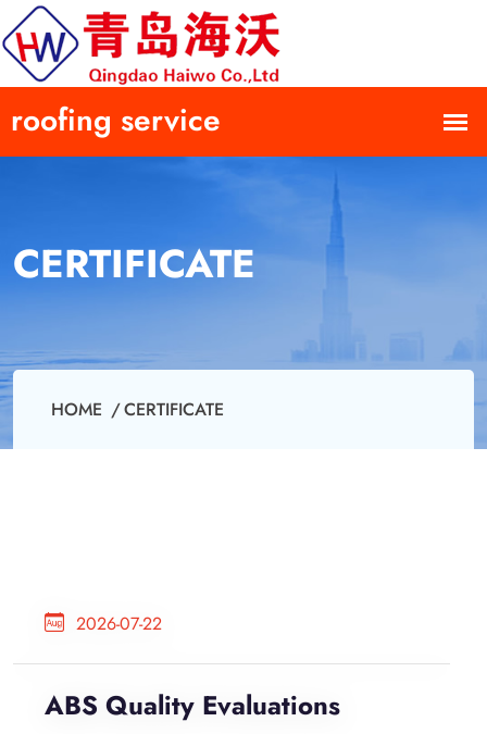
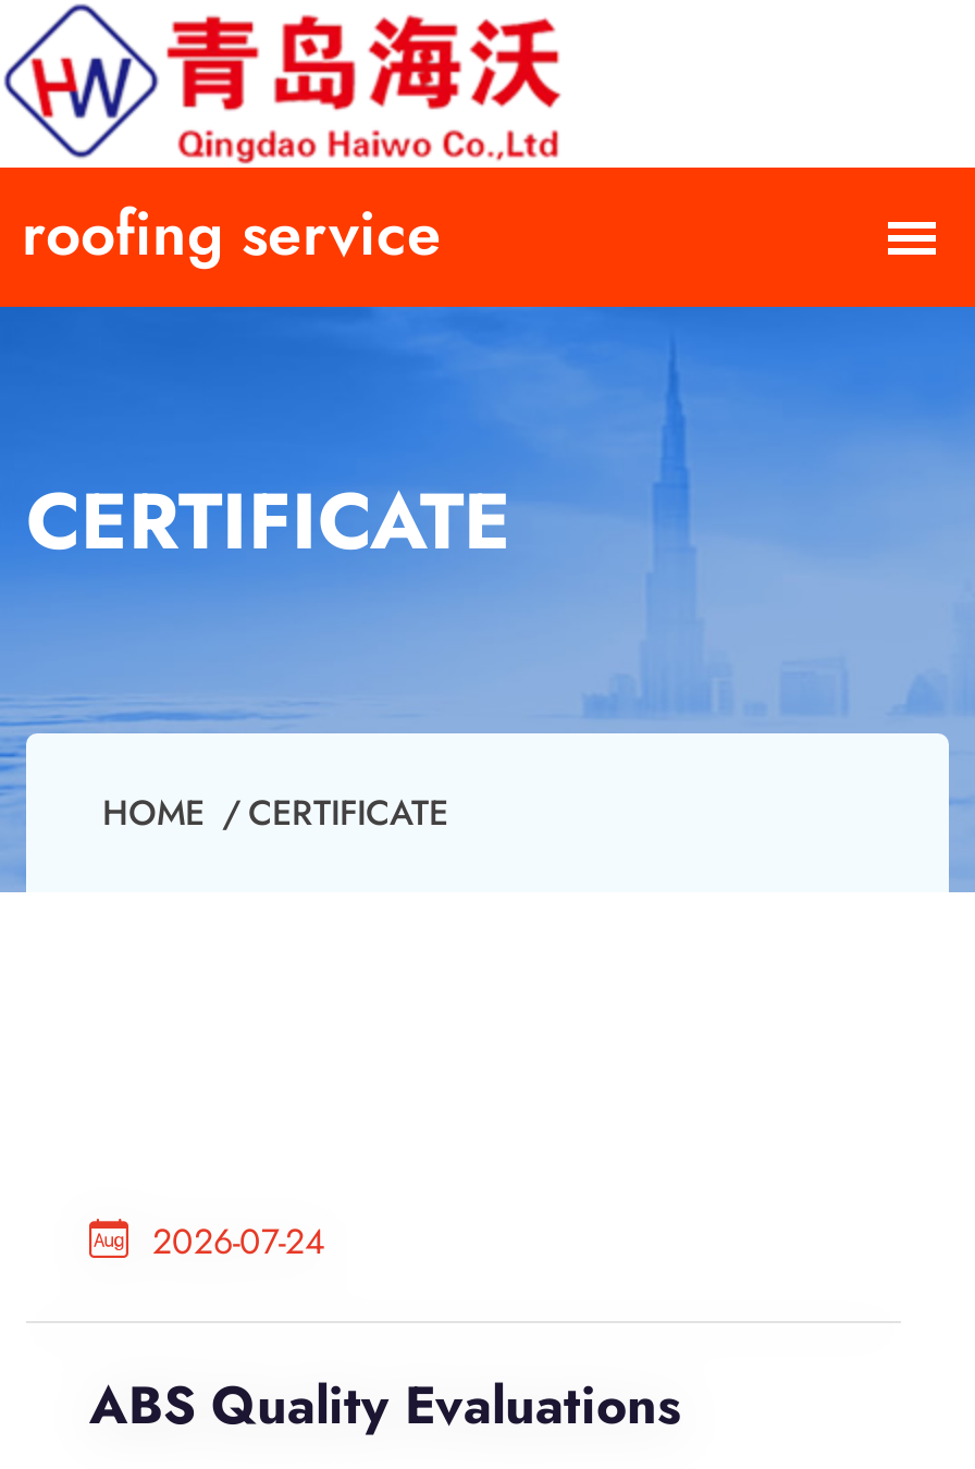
[71,611,162,636] 2026-07-22 -> [141,1217,324,1267] 2026-07-24

